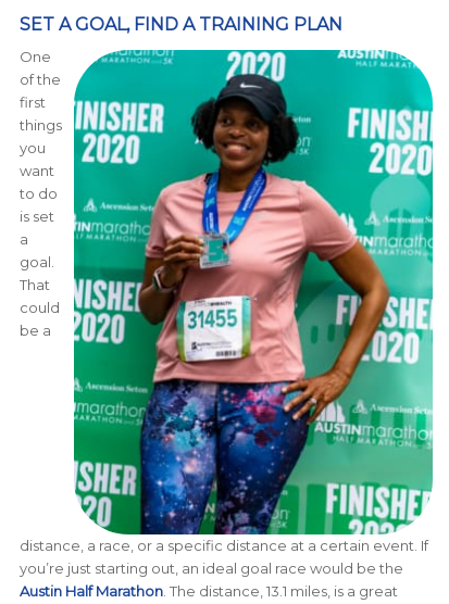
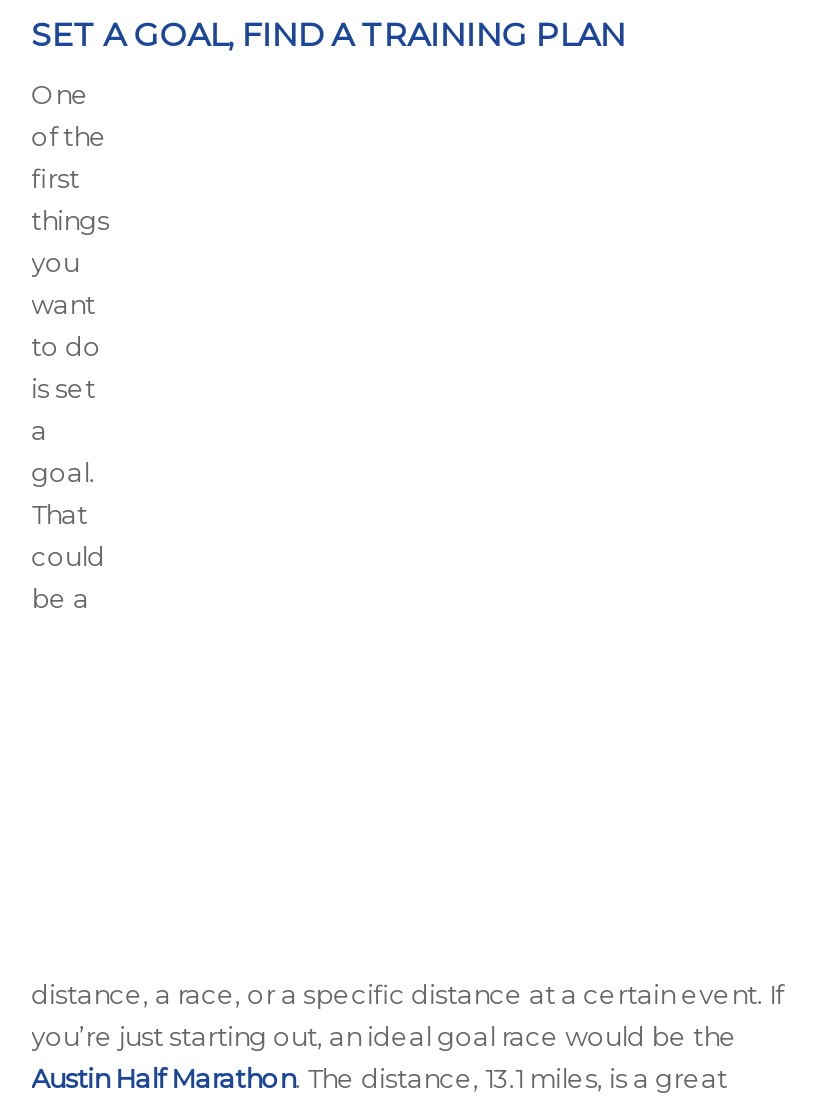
[73,49,434,533] [image] -> none

